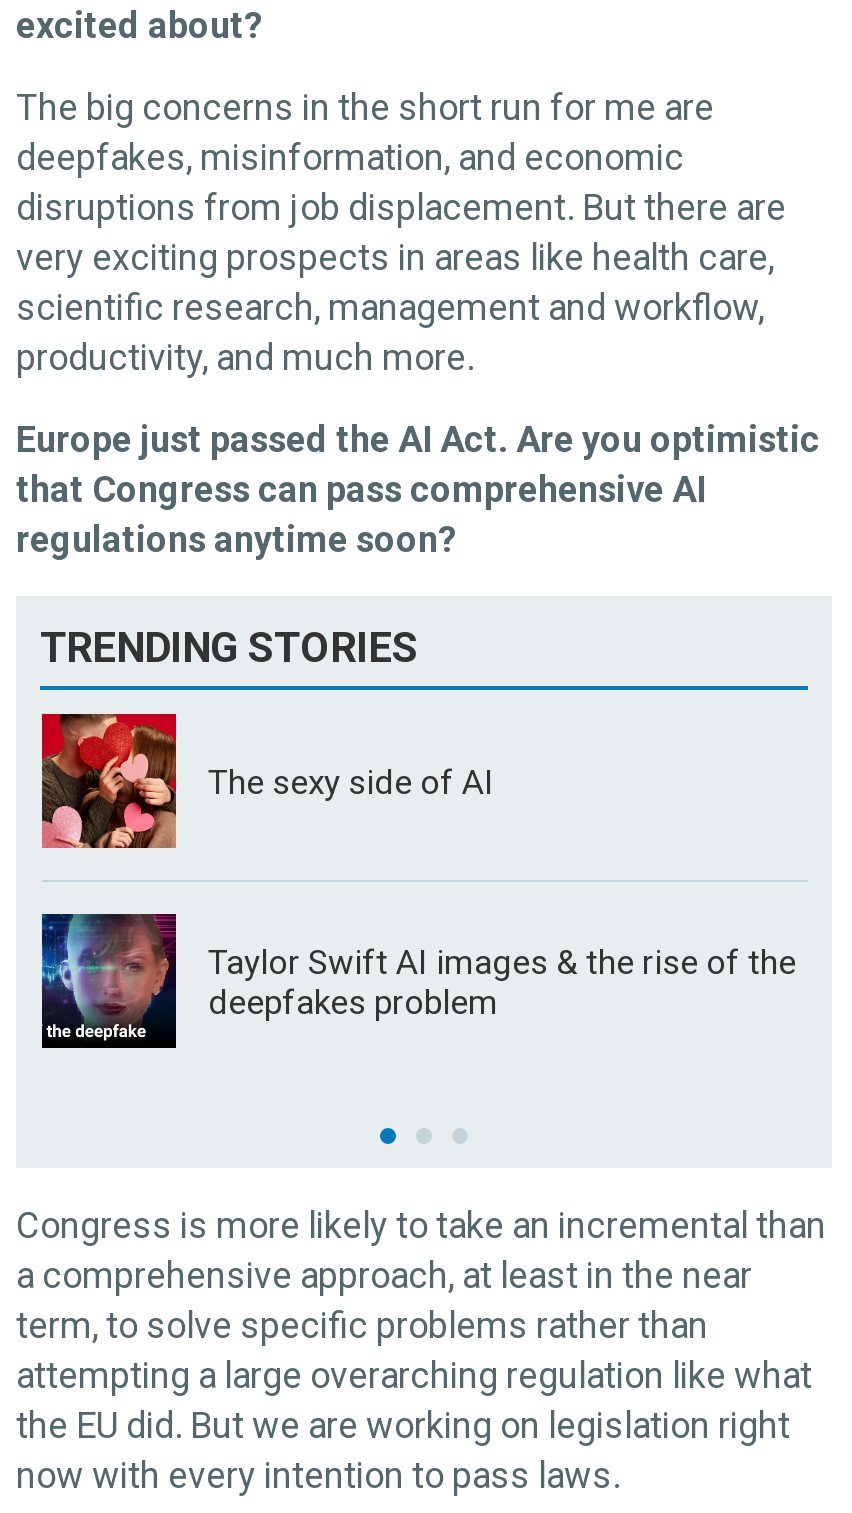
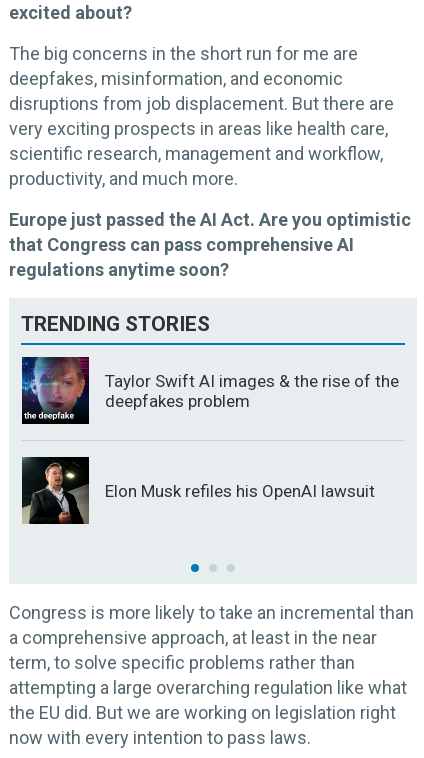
[40,712,494,850] [image] | The sexy side of AI -> none
moved [38,910,796,1044] -> [20,355,399,422]: [image] | Taylor Swift AI images & the rise of the | deepfakes problem
none -> [21,456,375,525] [image] | Elon Musk refiles his OpenAI lawsuit

